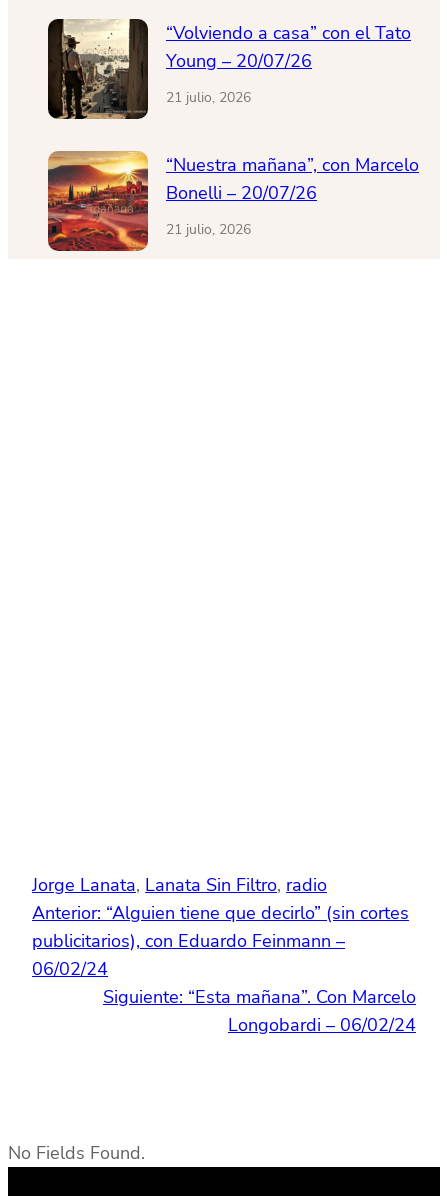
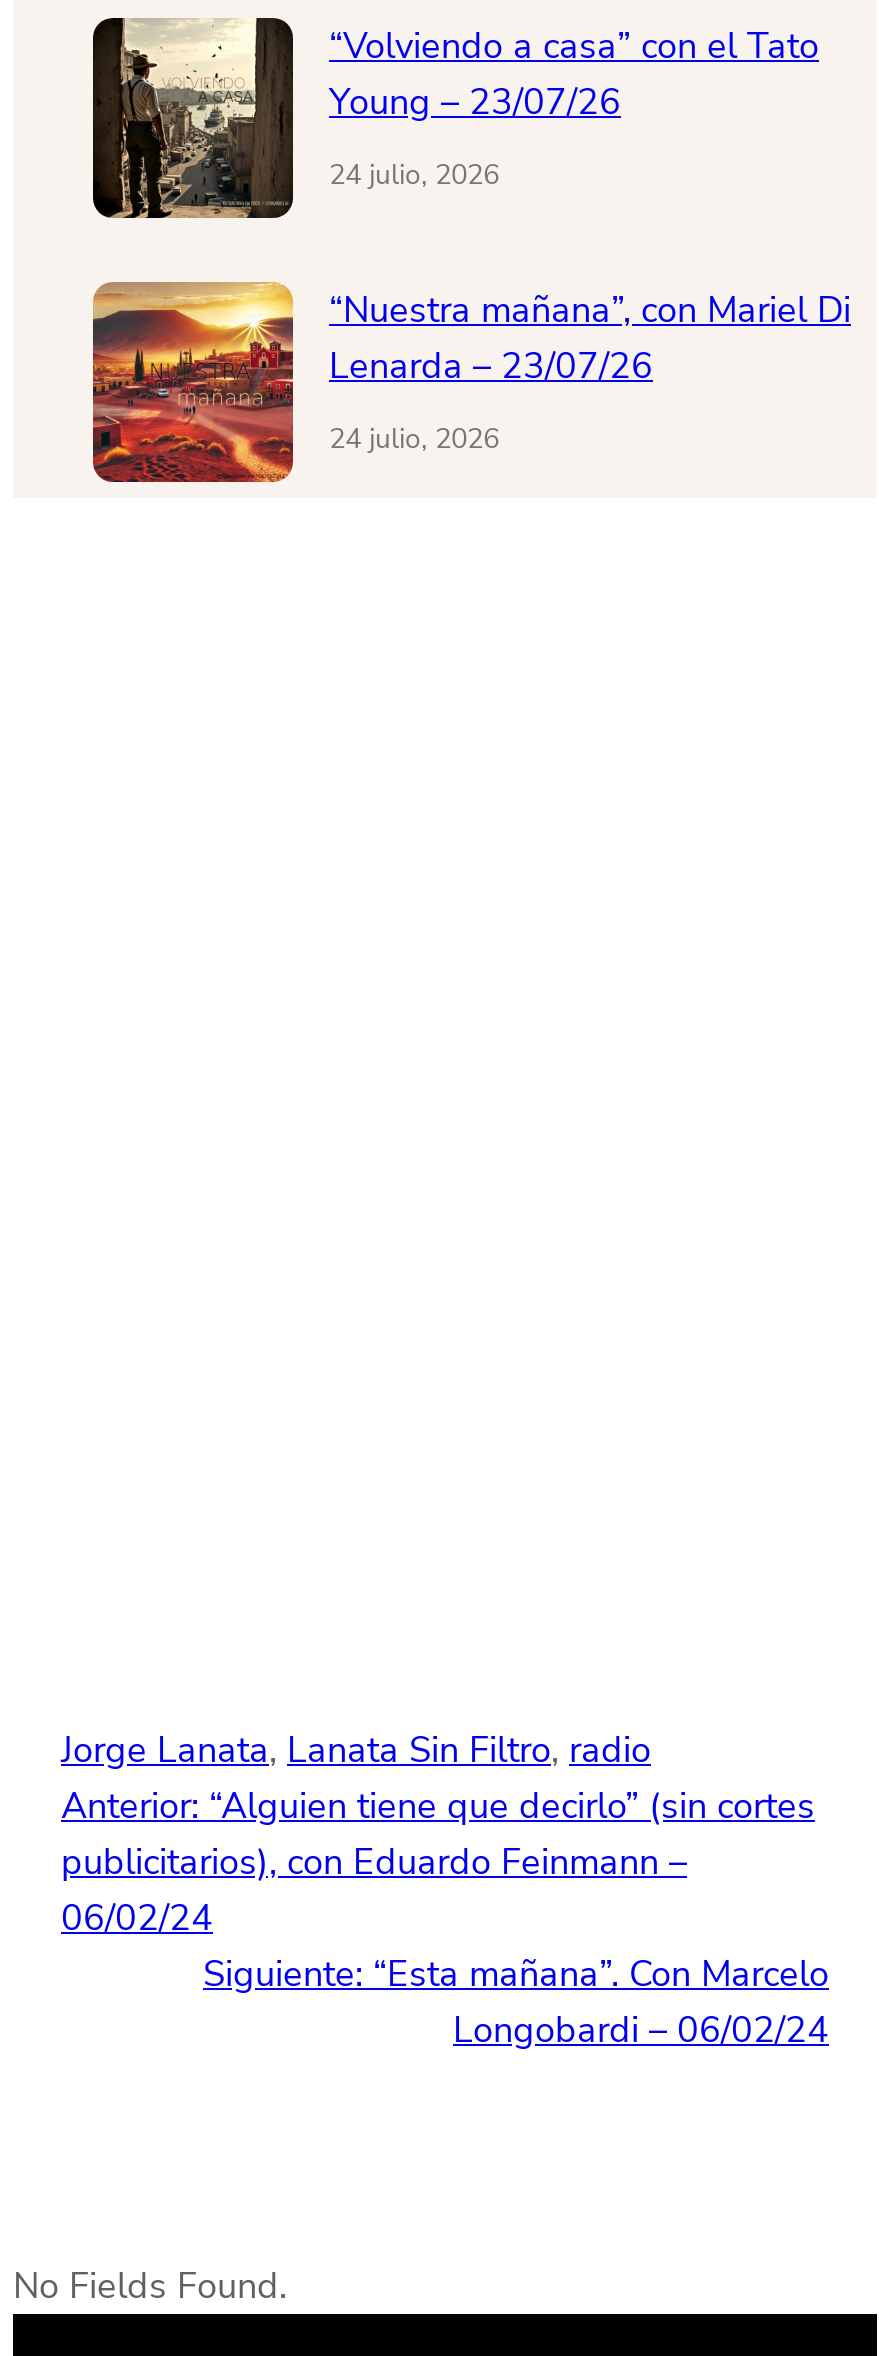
[166,49,312,73] Young – 20/07/26 -> [329,79,621,127] Young – 23/07/26
[166,88,251,107] 21 julio, 2026 -> [329,157,499,195] 24 julio, 2026
[166,153,419,205] “Nuestra mañana”, con Marcelo | Bonelli – 20/07/26 -> [329,287,851,391] “Nuestra mañana”, con Mariel Di | Lenarda – 23/07/26
[166,220,251,239] 21 julio, 2026 -> [329,421,499,459] 24 julio, 2026

